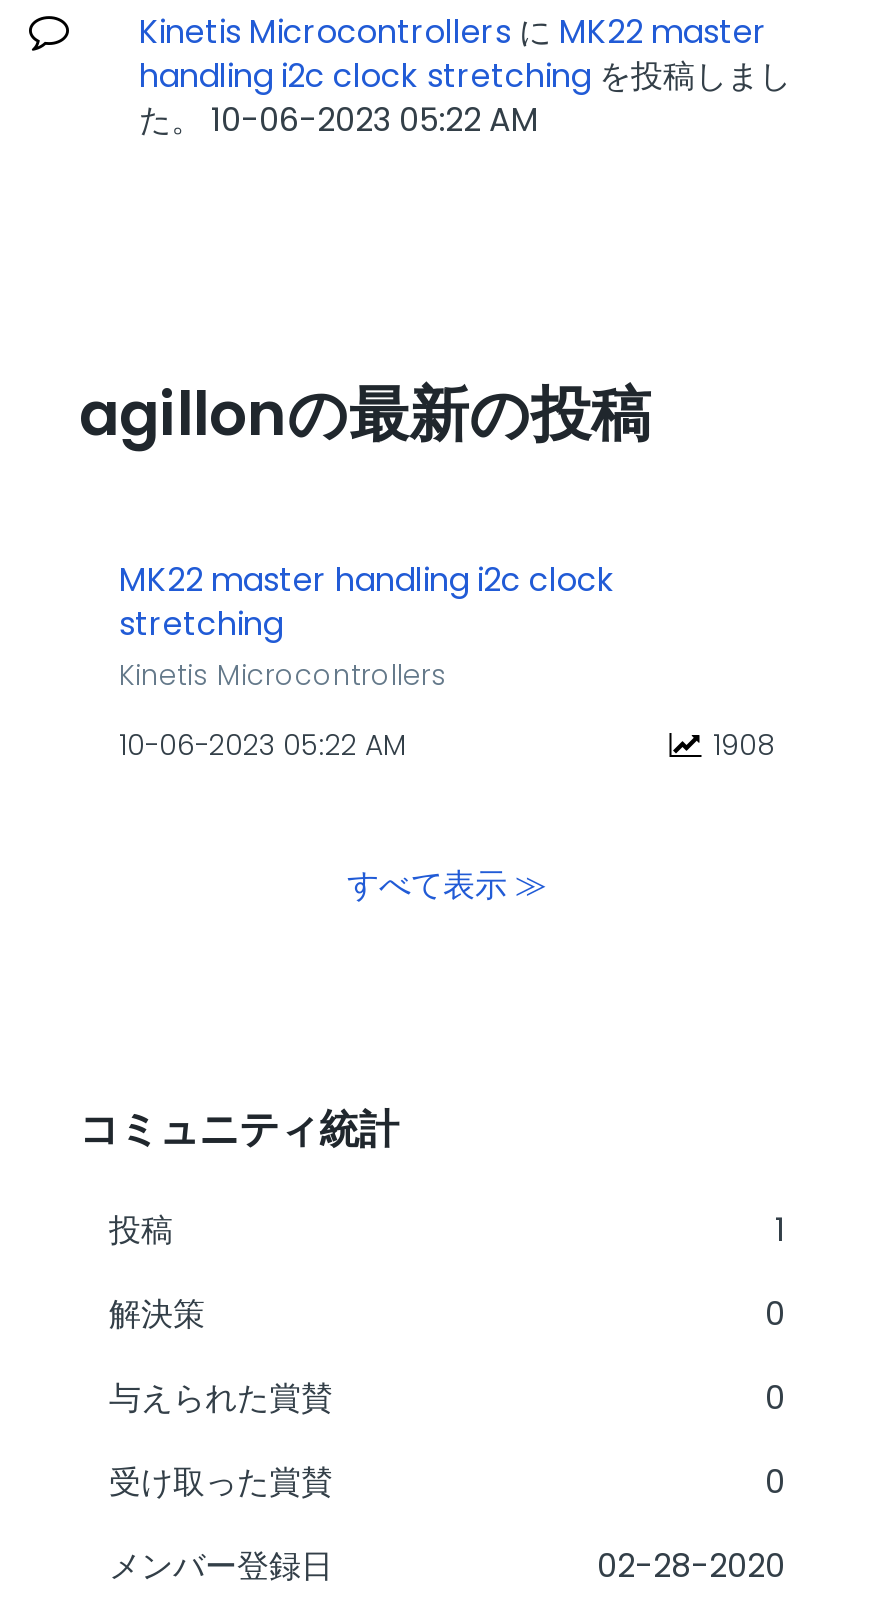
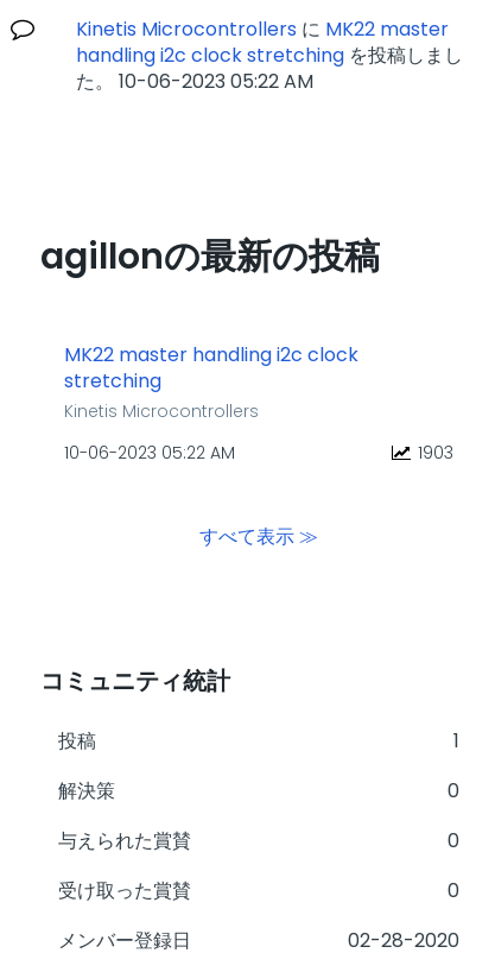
[705,725,775,765] 1908 -> [413,441,453,464] 1903

